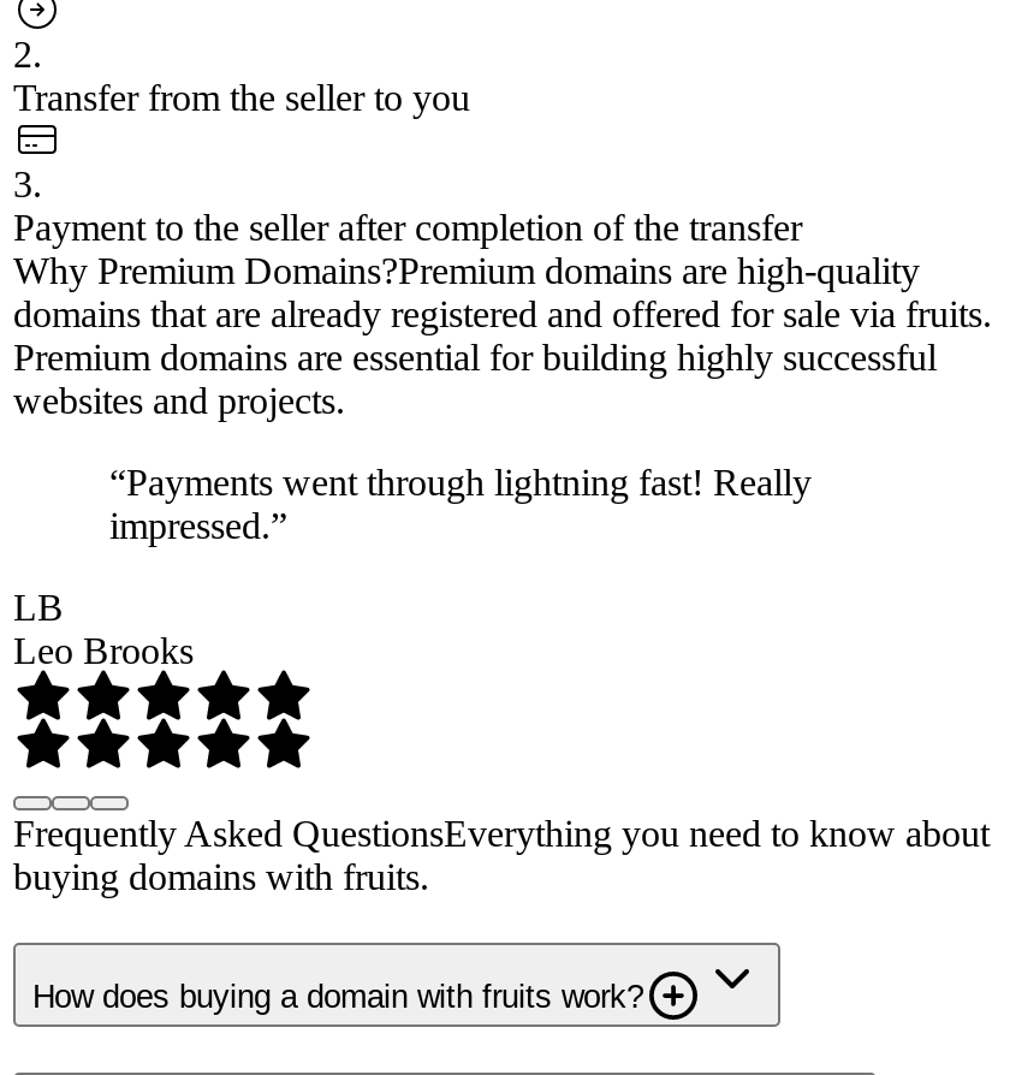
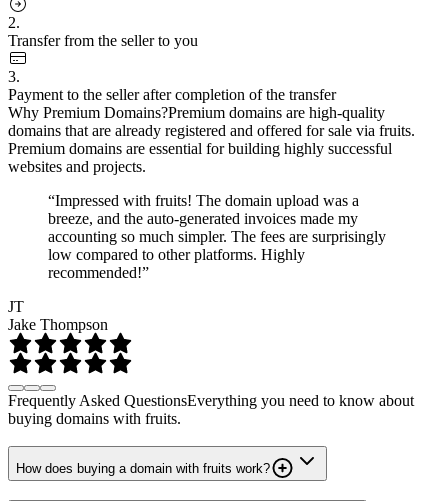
[109,461,812,545] “Payments went through lightning fast! Really | impressed.” -> [48,192,386,281] “Impressed with fruits! The domain upload was a | breeze, and the auto-generated invoices made my | accounting so much simpler. The fees are surprisingly | low compared to other platforms. Highly | recommended!”
[13,586,194,670] LB | Leo Brooks -> [8,298,108,333] JT | Jake Thompson

